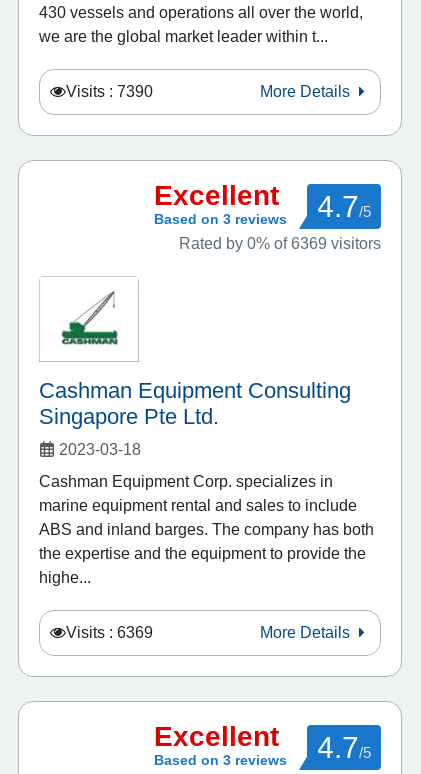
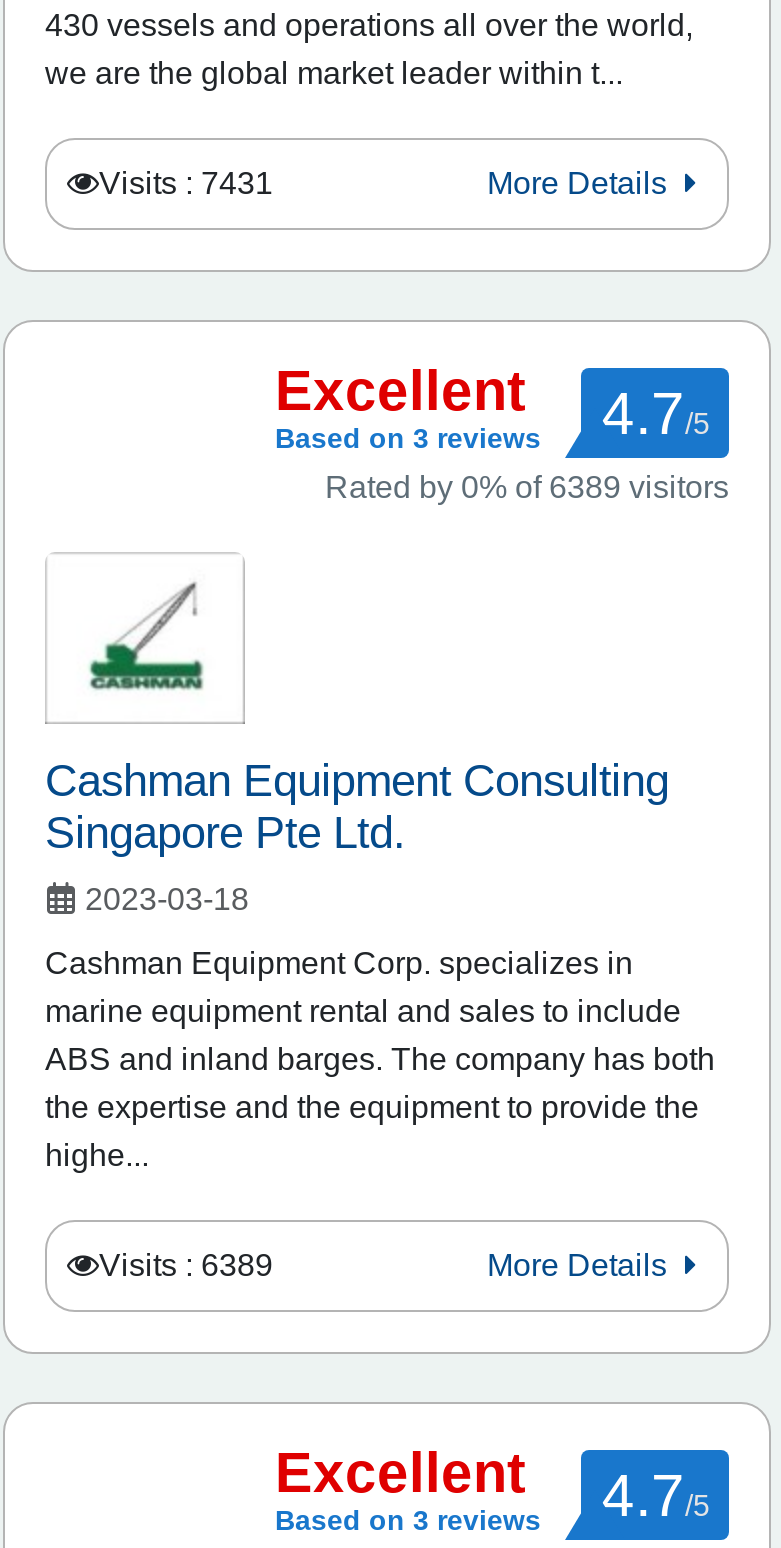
[66,83,153,100] Visits : 7390 -> [99,167,273,201] Visits : 7431
[179,235,381,252] Rated by 0% of 6369 visitors -> [325,471,729,505] Rated by 0% of 6389 visitors
[66,624,153,641] Visits : 6369 -> [99,1249,273,1283] Visits : 6389

